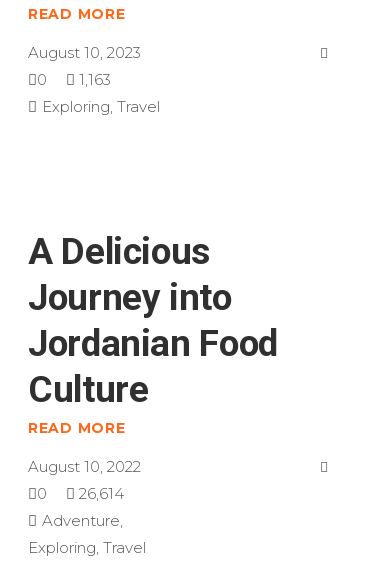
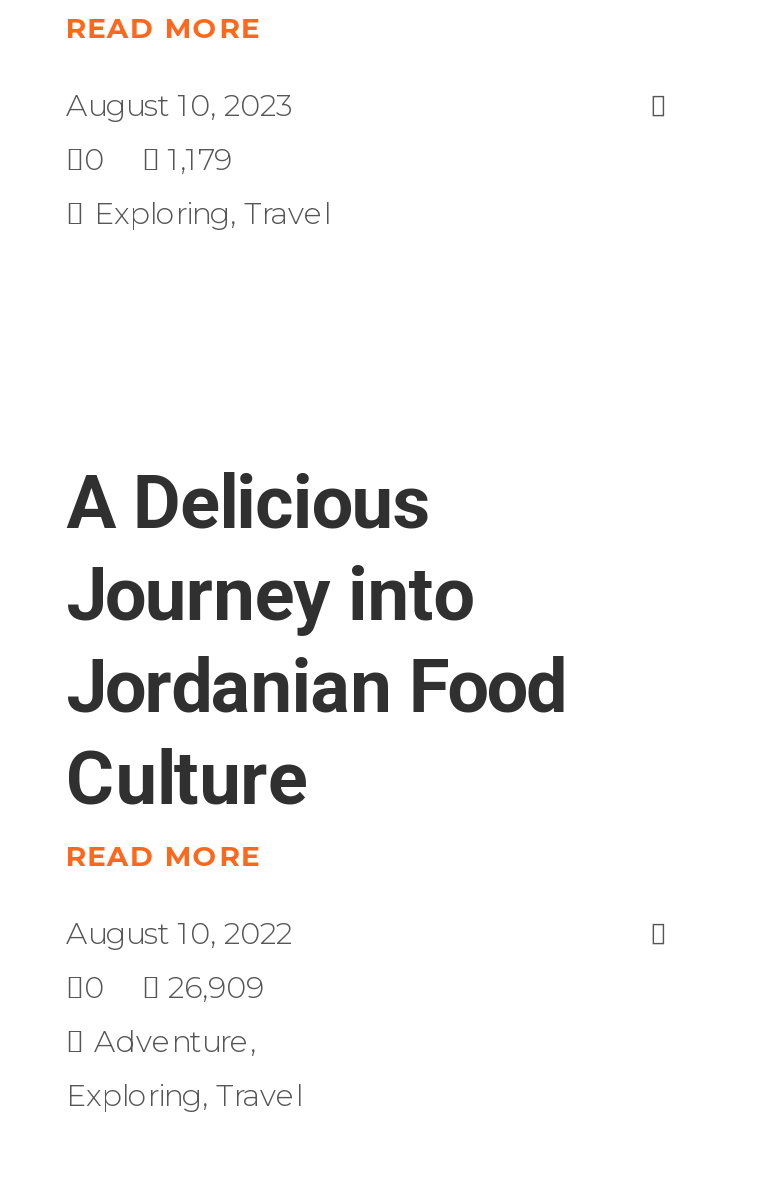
[79,70,111,89] 1,163 -> [168,140,232,178] 1,179
[79,484,124,503] 26,614 -> [168,968,264,1006] 26,909

